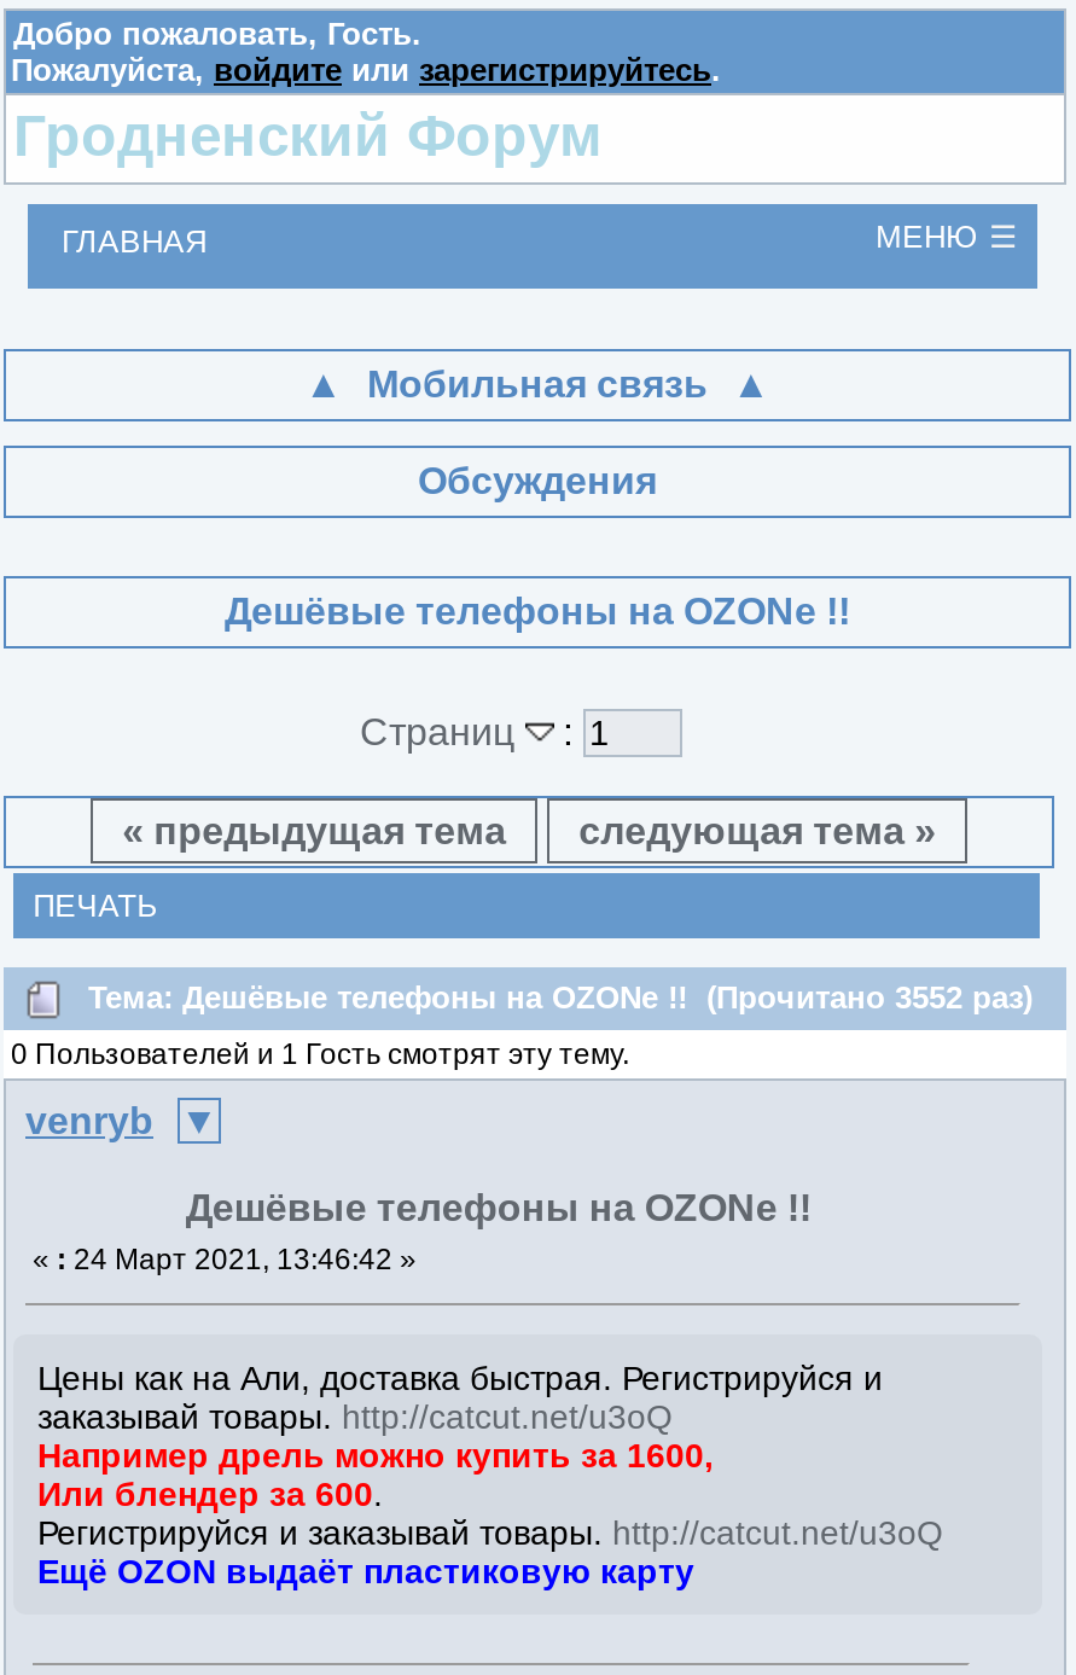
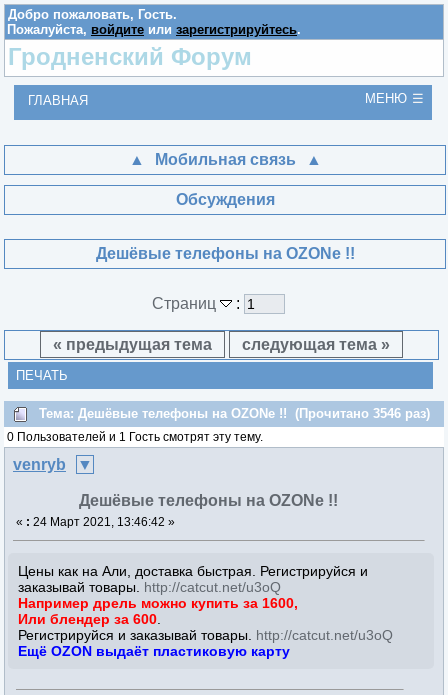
[88,979,1033,1015] Тема: Дешёвые телефоны на OZONe !! (Прочитано 3552 раз) -> [39,406,430,421] Тема: Дешёвые телефоны на OZONe !! (Прочитано 3546 раз)

